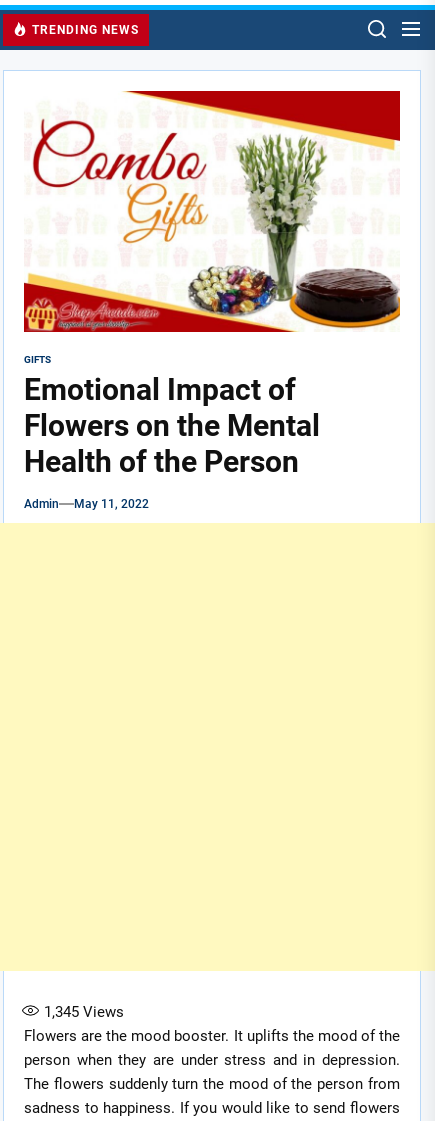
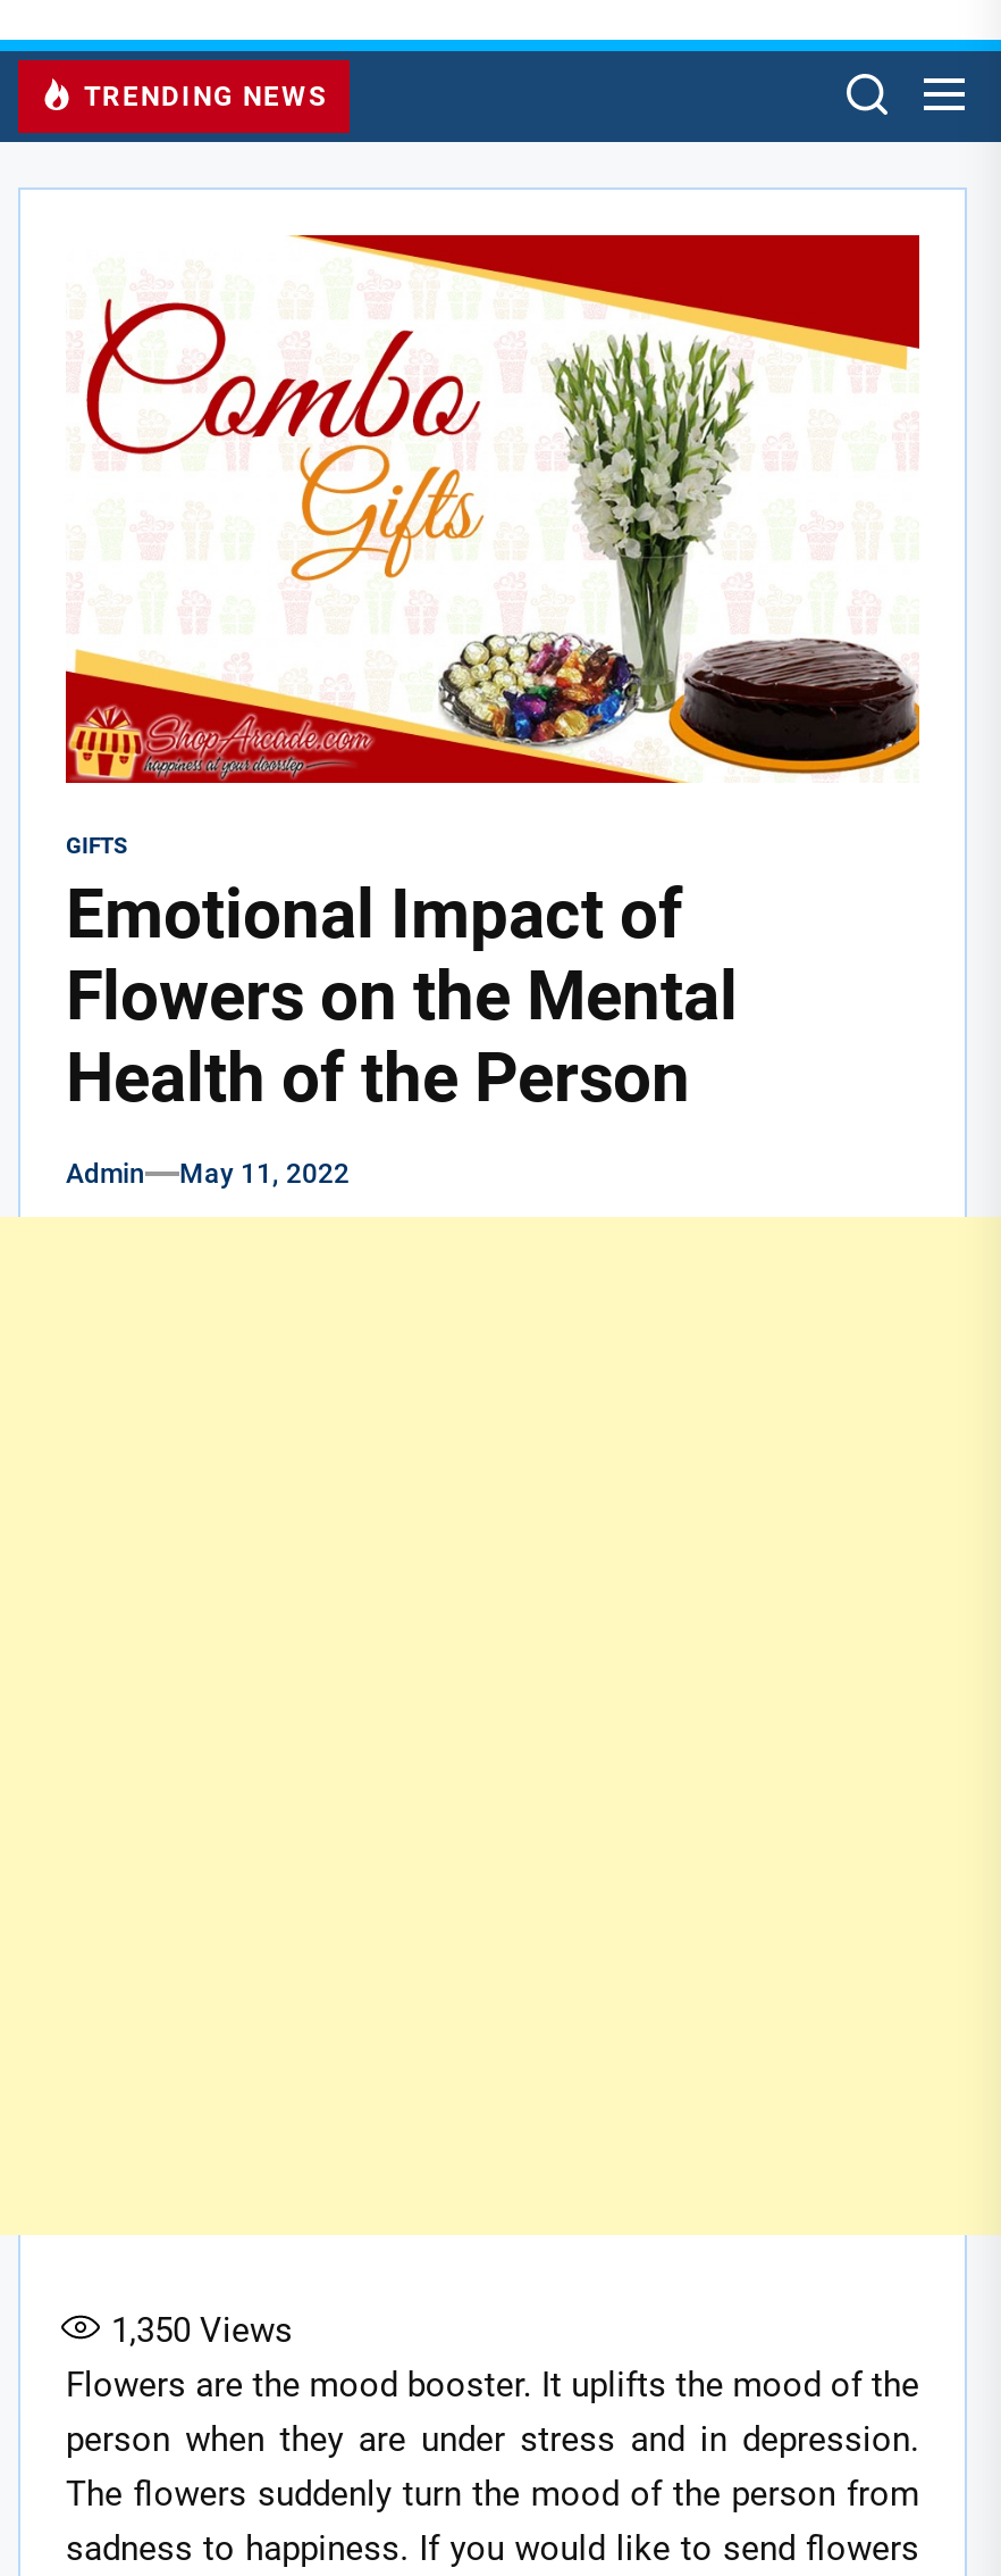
[44,1003,124,1021] 1,345 Views -> [111,2309,293,2350] 1,350 Views

